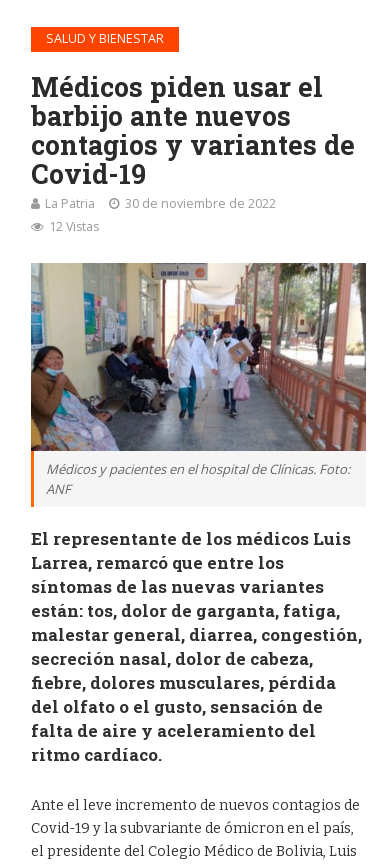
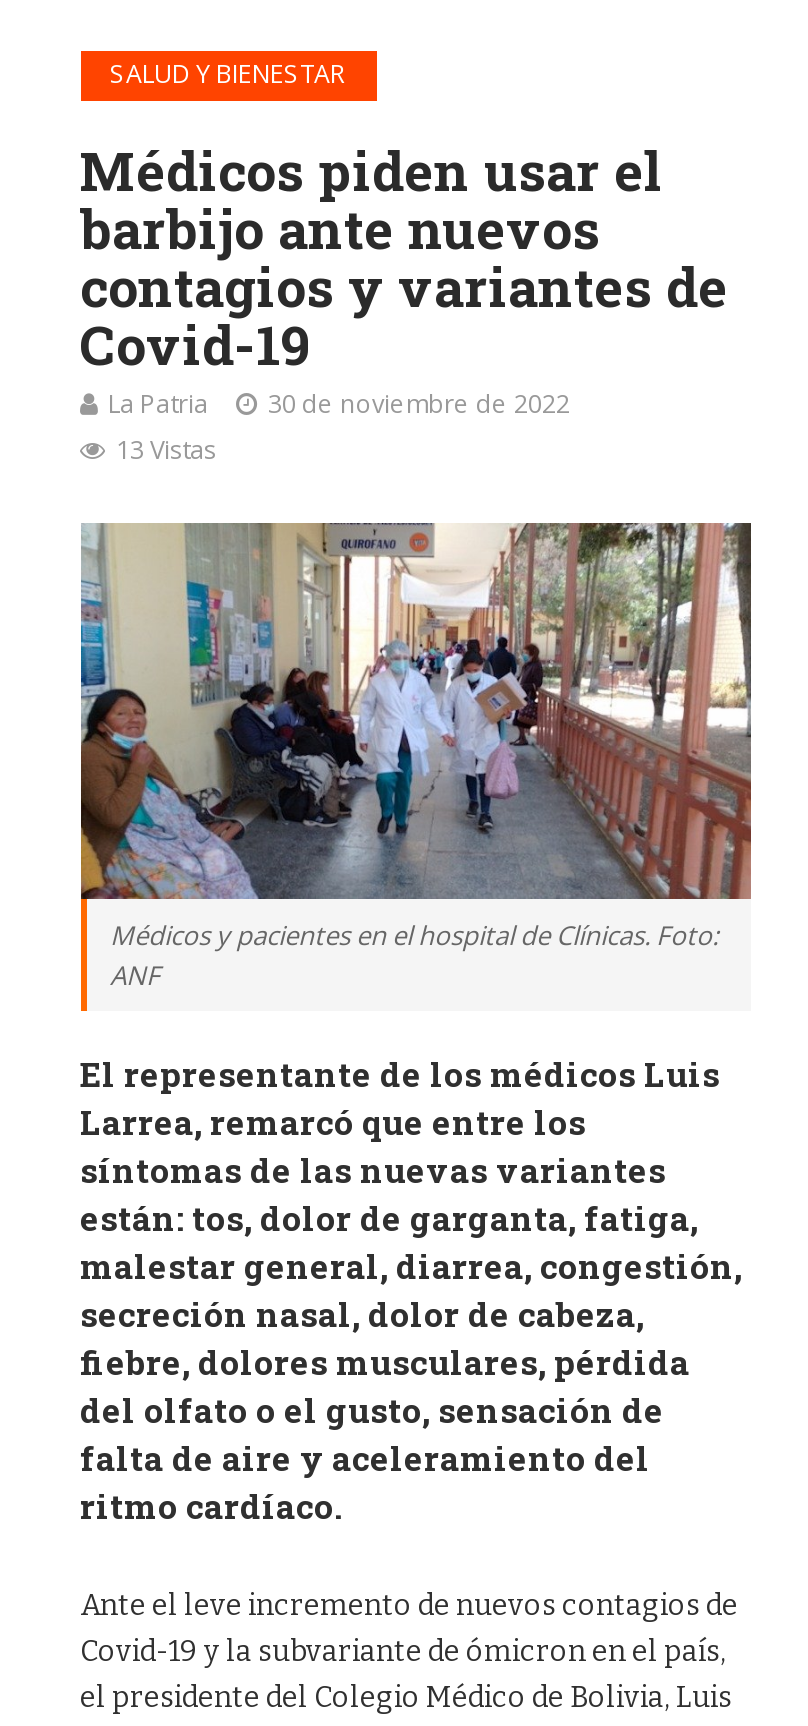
[48,218,98,235] 12 Vistas -> [116,433,216,467] 13 Vistas

